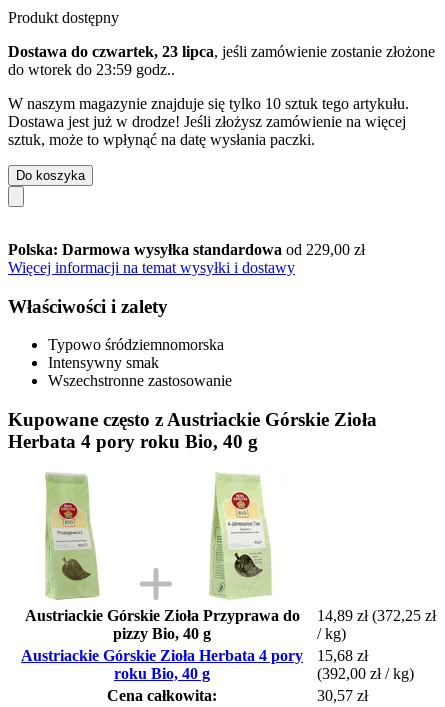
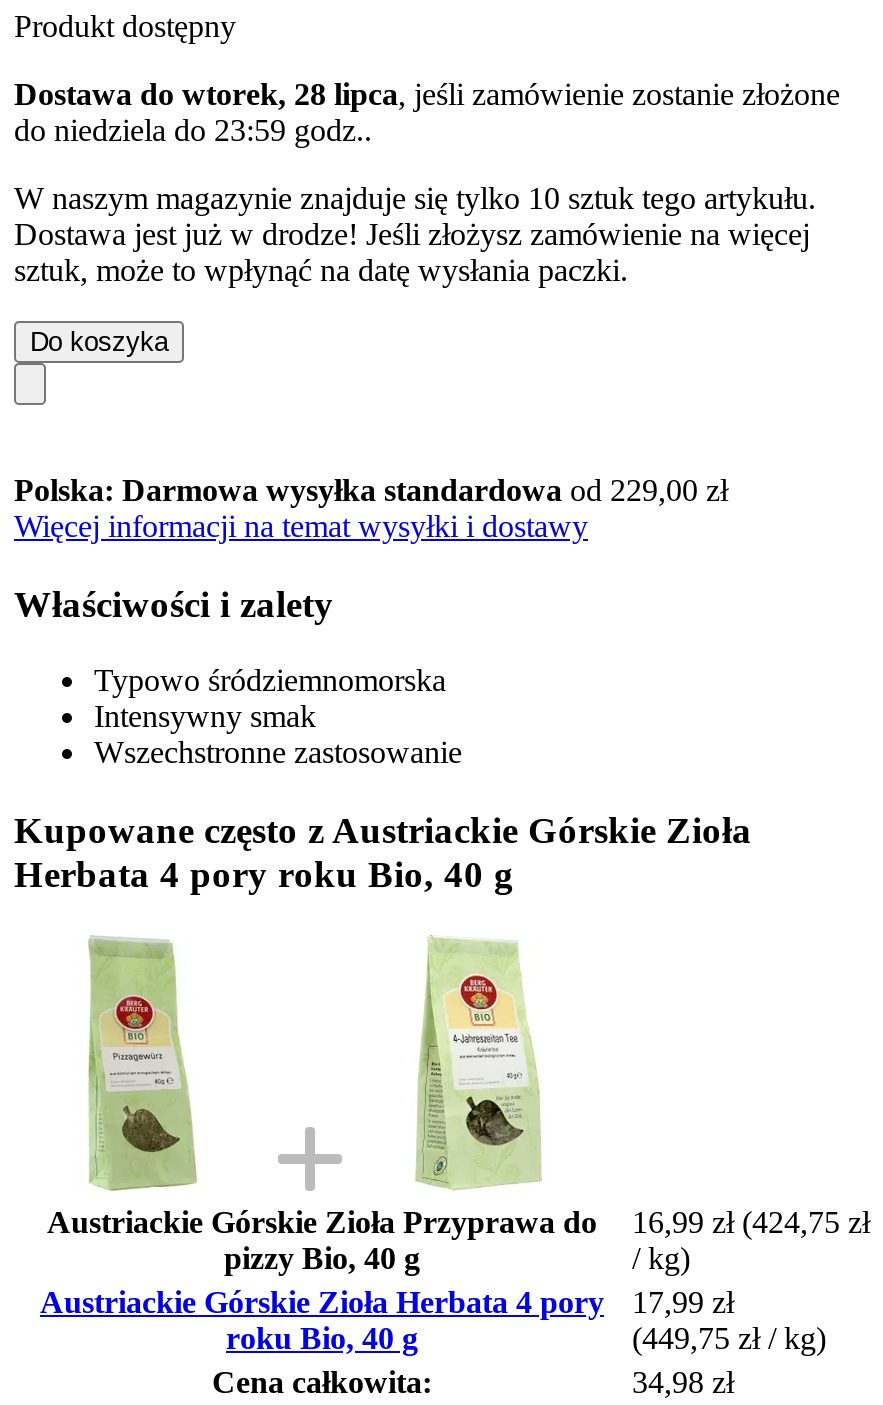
[8,43,435,60] Dostawa do czwartek, 23 lipca, jeśli zamówienie zostanie złożone -> [14,77,840,111] Dostawa do wtorek, 28 lipca, jeśli zamówienie zostanie złożone
[8,61,175,78] do wtorek do 23:59 godz.. -> [14,113,372,147] do niedziela do 23:59 godz..
[24,607,436,624] Austriackie Górskie Zioła Przyprawa do 14,89 zł (372,25 zł -> [47,1204,870,1238] Austriackie Górskie Zioła Przyprawa do 16,99 zł (424,75 zł
[21,647,368,664] Austriackie Górskie Zioła Herbata 4 pory 15,68 zł -> [40,1284,734,1318] Austriackie Górskie Zioła Herbata 4 pory 17,99 zł
[317,665,414,682] (392,00 zł / kg) -> [632,1320,826,1354] (449,75 zł / kg)
[317,687,368,704] 30,57 zł -> [632,1364,734,1398] 34,98 zł

